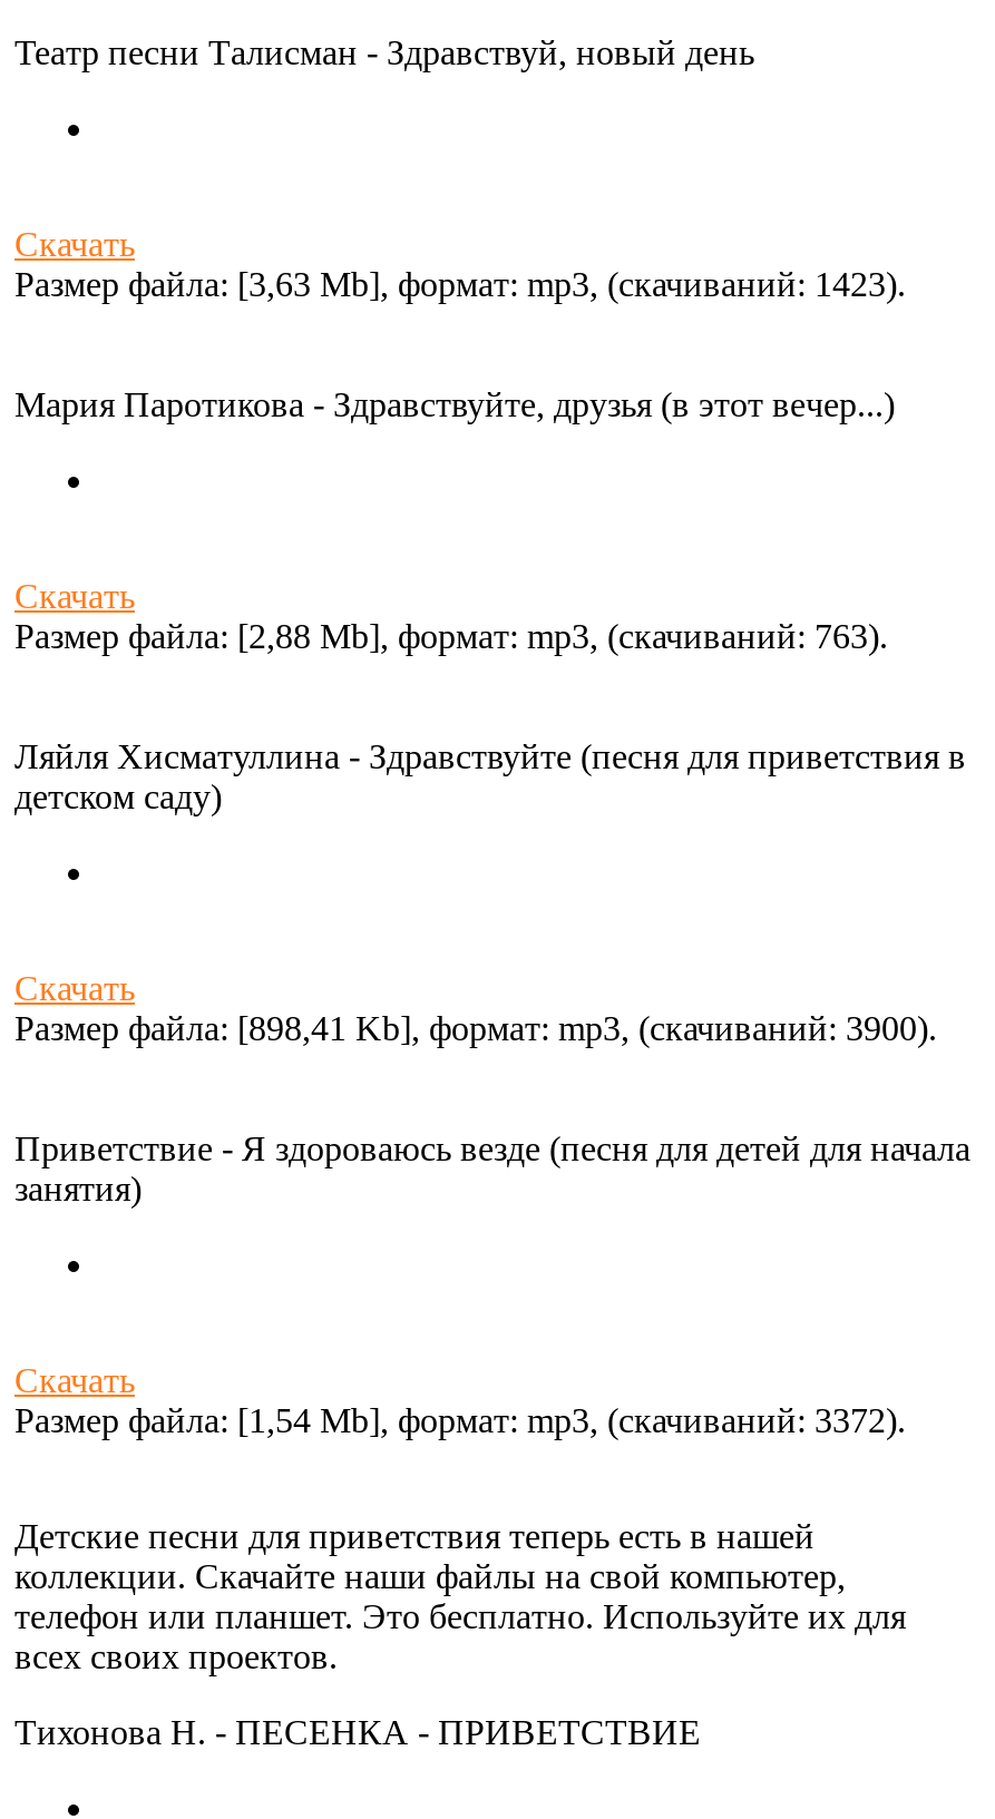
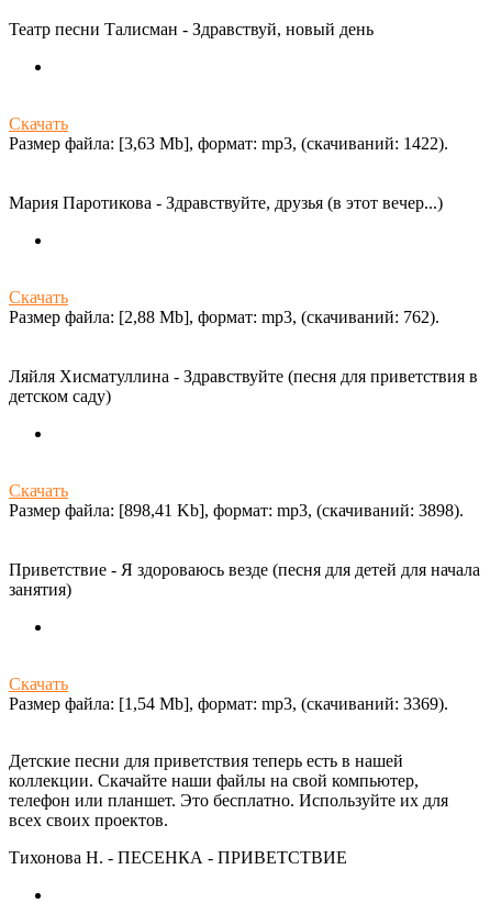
[14,265,906,303] Размер файла: [3,63 Mb], формат: mp3, (cкачиваний: 1423). -> [9,134,448,153] Размер файла: [3,63 Mb], формат: mp3, (cкачиваний: 1422).
[14,617,888,655] Размер файла: [2,88 Mb], формат: mp3, (cкачиваний: 763). -> [9,307,439,326] Размер файла: [2,88 Mb], формат: mp3, (cкачиваний: 762).
[14,1009,937,1047] Размер файла: [898,41 Kb], формат: mp3, (cкачиваний: 3900). -> [9,501,464,519] Размер файла: [898,41 Kb], формат: mp3, (cкачиваний: 3898).
[14,1401,906,1439] Размер файла: [1,54 Mb], формат: mp3, (cкачиваний: 3372). -> [9,694,448,713] Размер файла: [1,54 Mb], формат: mp3, (cкачиваний: 3369).

